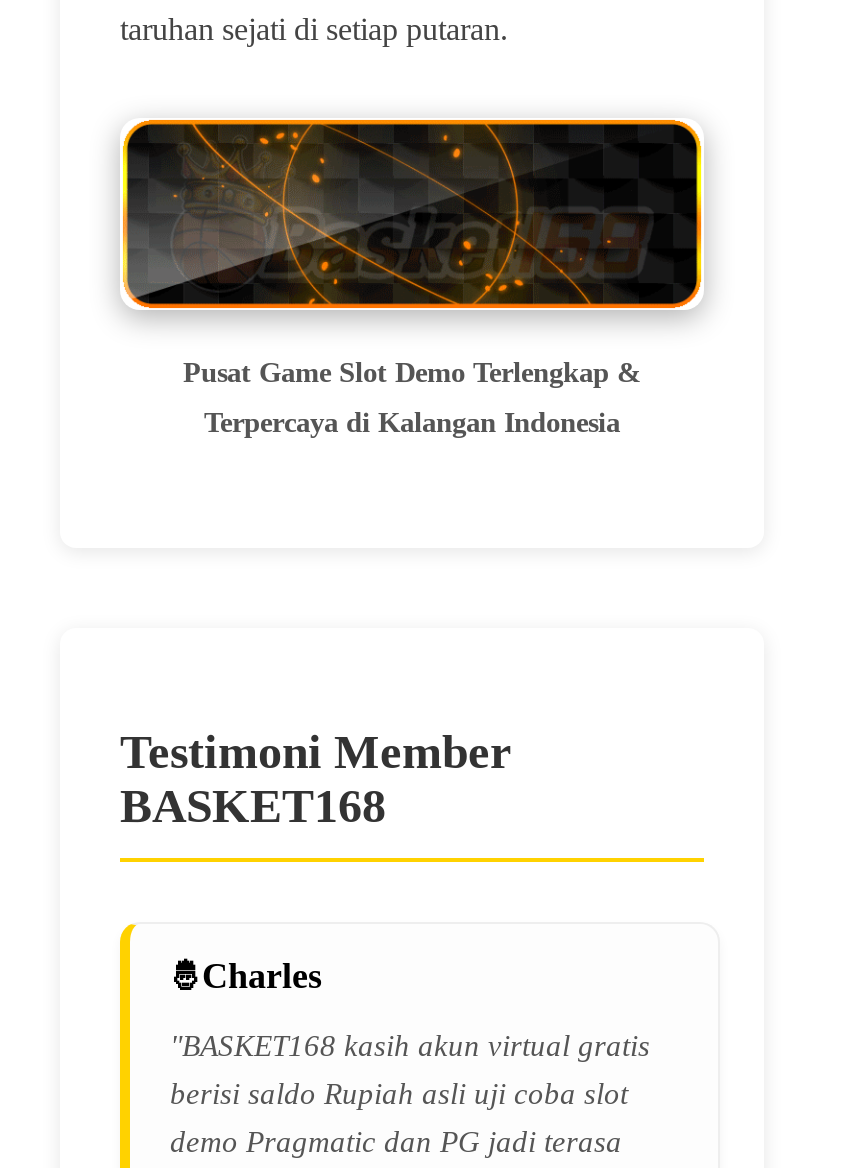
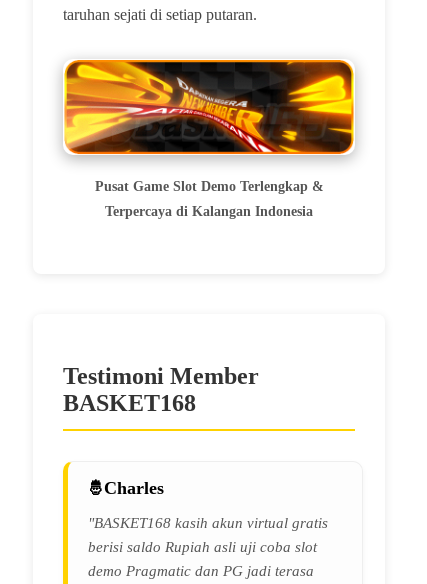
[126,122,700,306] [image] -> [66,61,353,153] [image]

